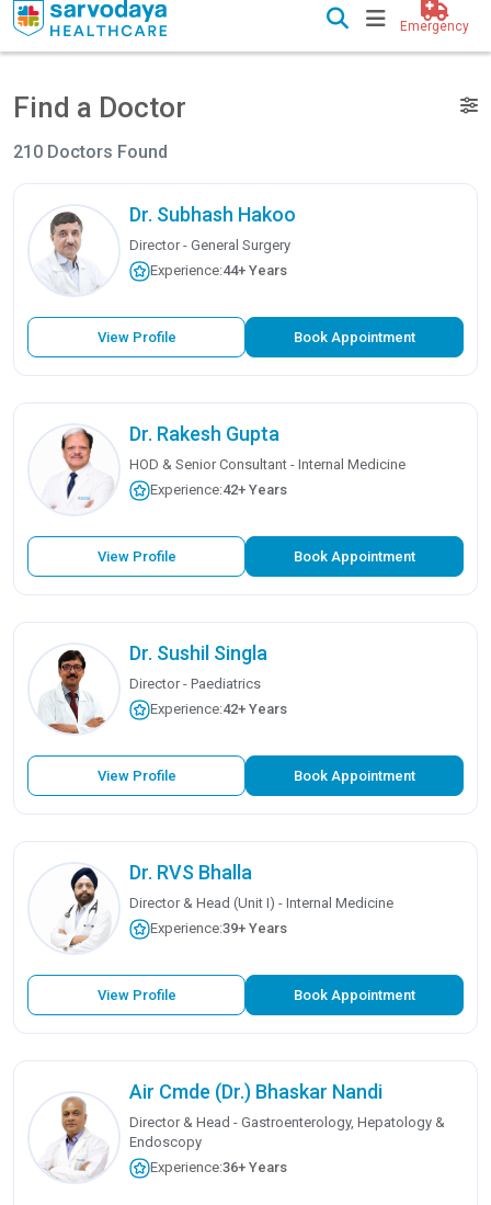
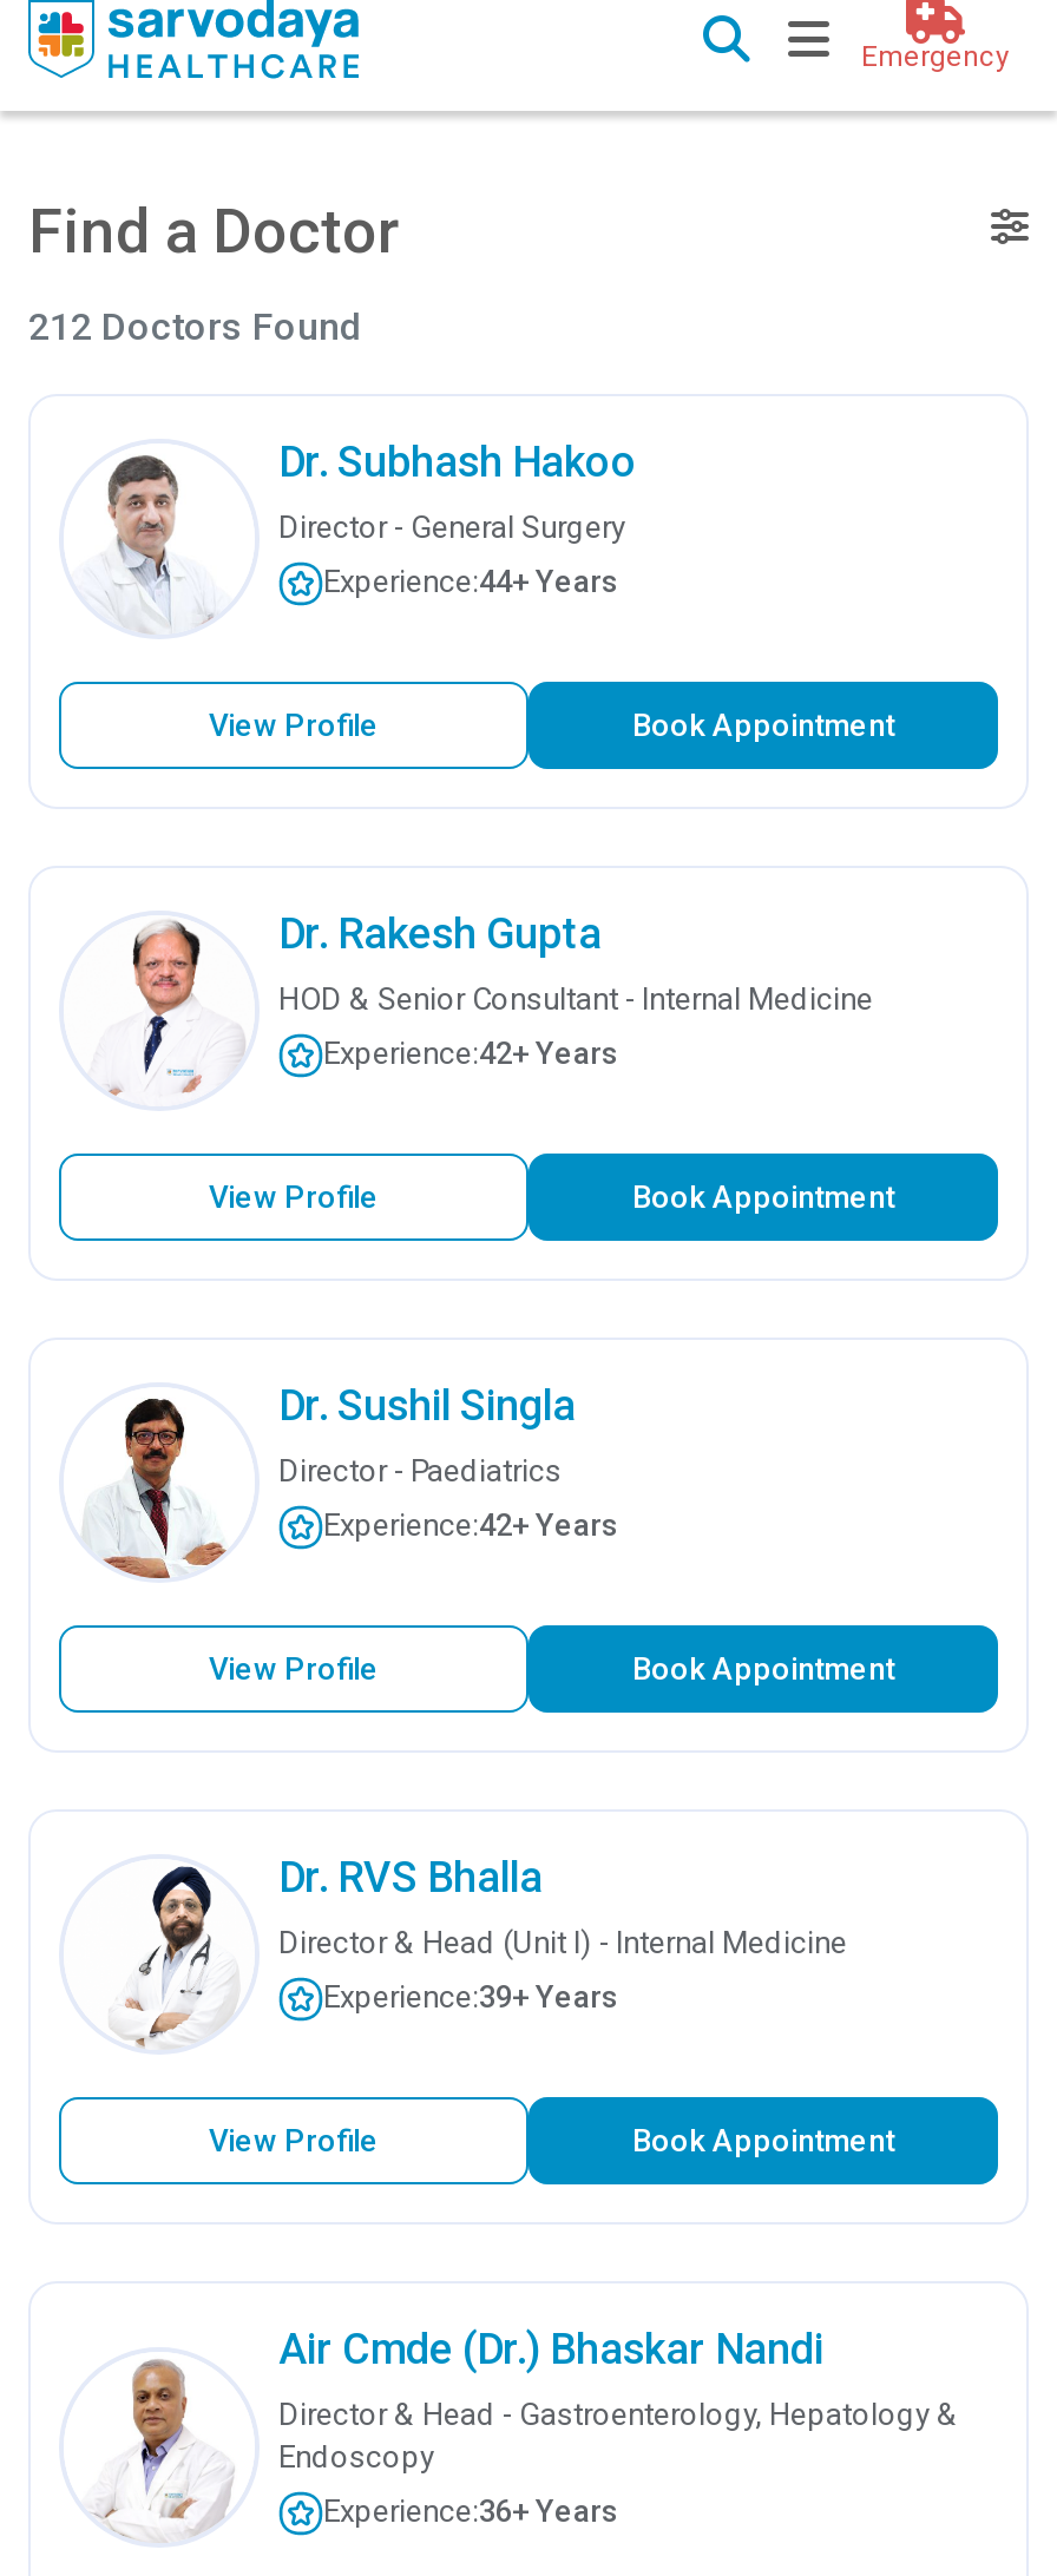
[13,141,168,162] 210 Doctors Found -> [28,304,361,349] 212 Doctors Found

